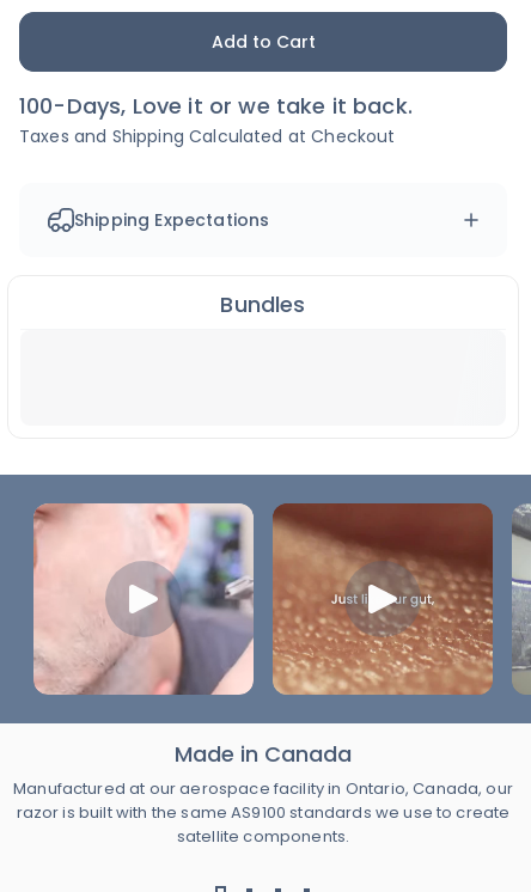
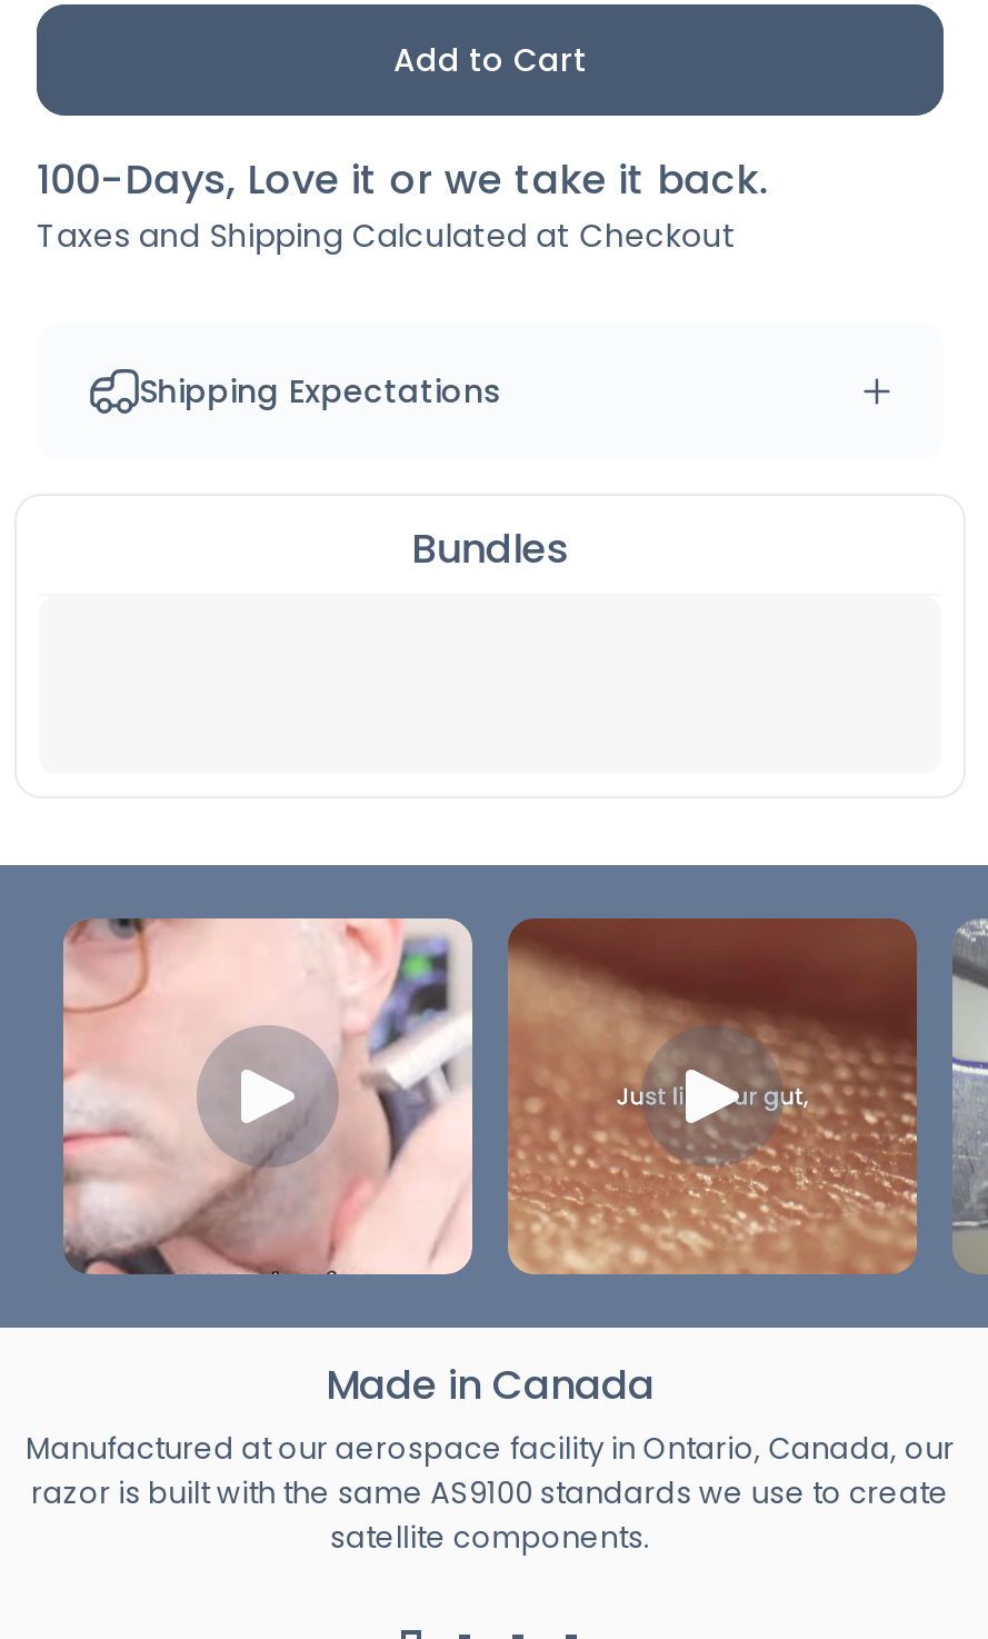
[32,502,254,696] [image] -> [63,916,472,1277] [image]

